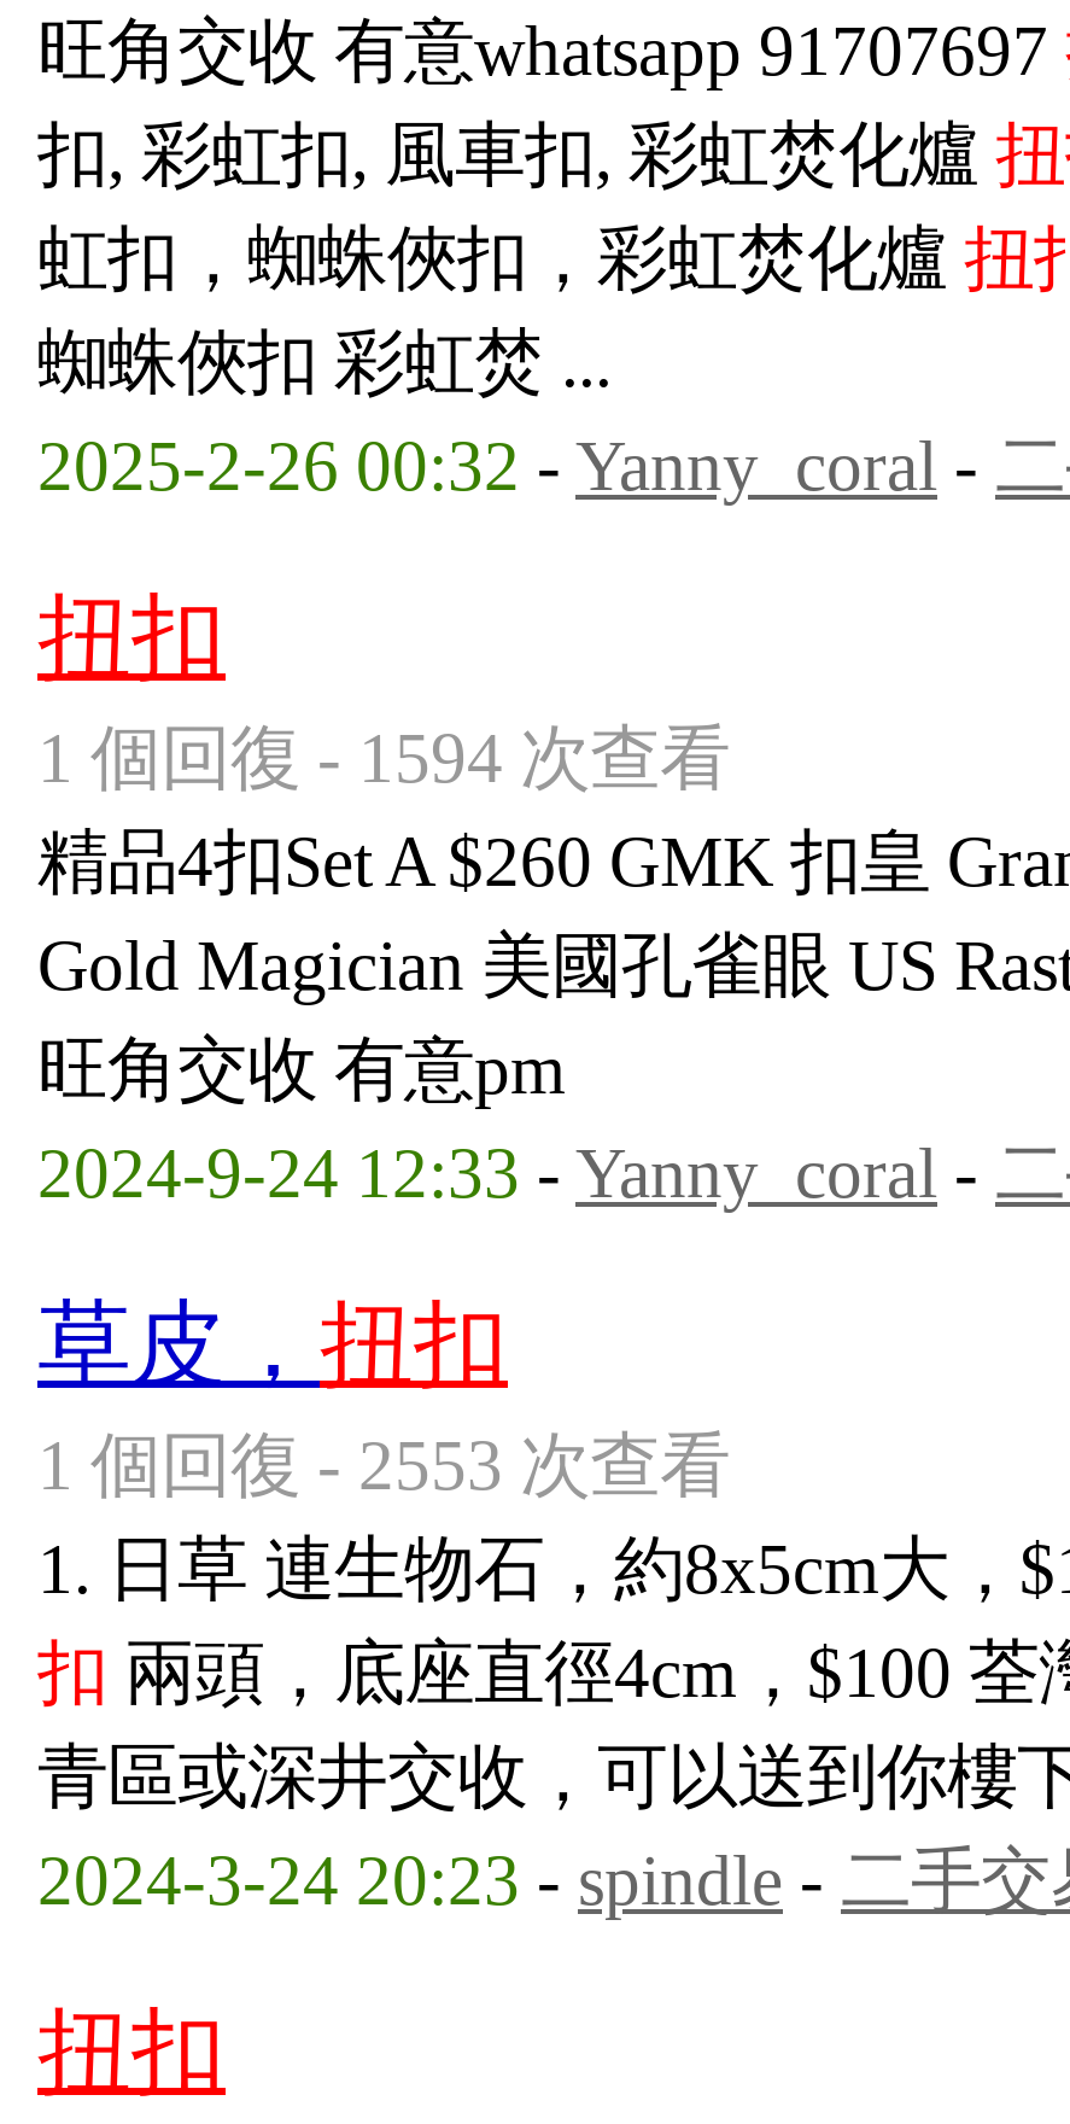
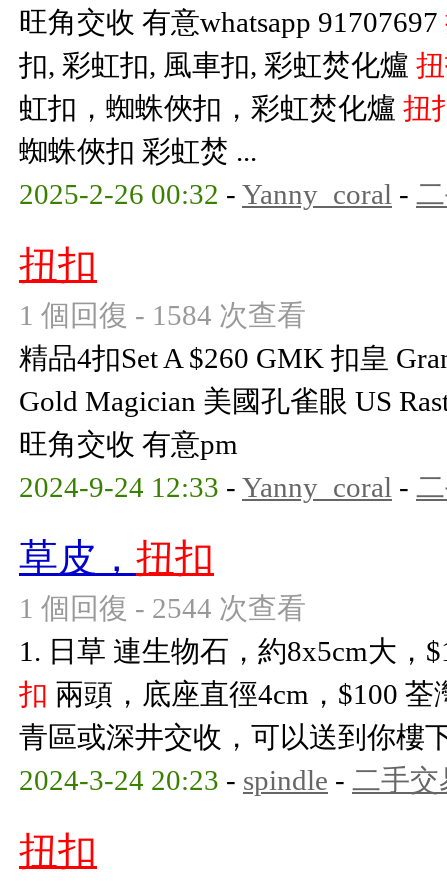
[37,719,730,796] 1 個回復 - 1594 次查看 -> [19,299,306,331] 1 個回復 - 1584 次查看
[37,1426,730,1504] 1 個回復 - 2553 次查看 -> [19,592,306,624] 1 個回復 - 2544 次查看

